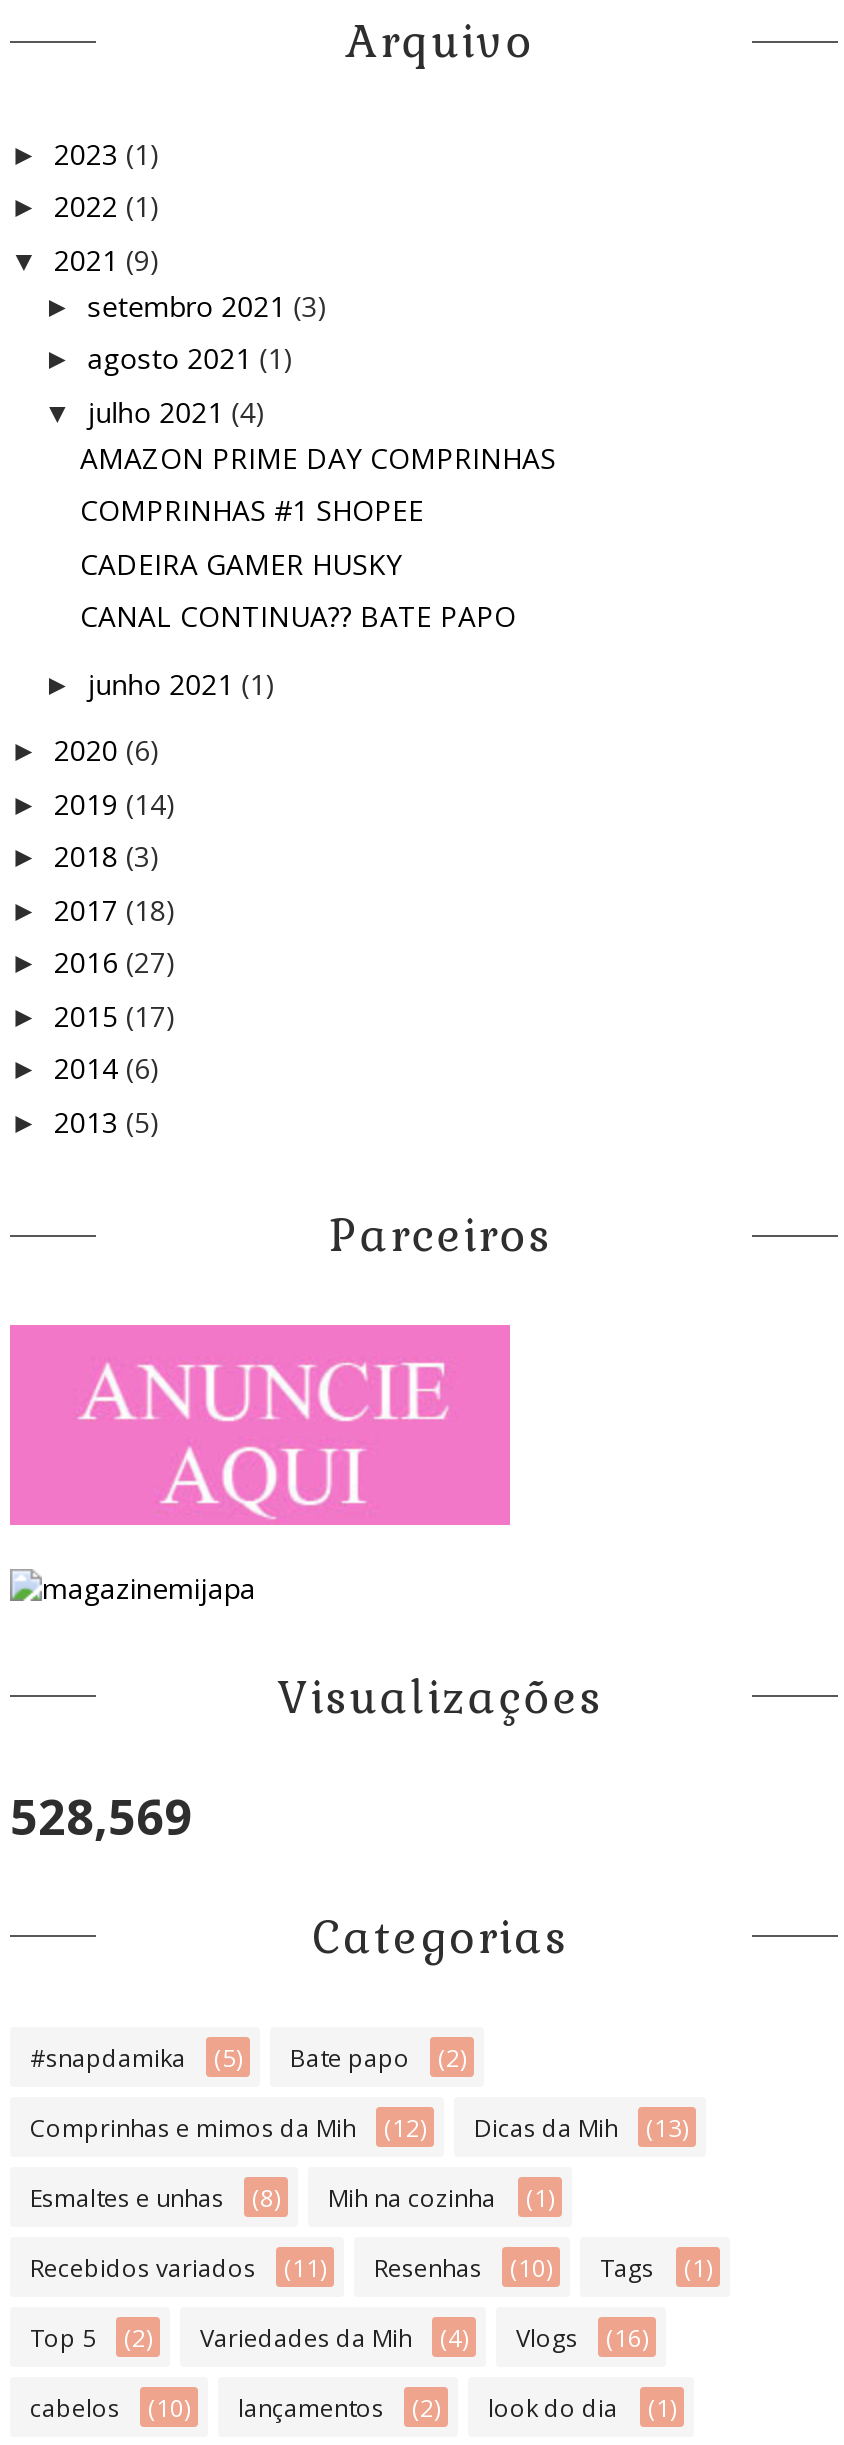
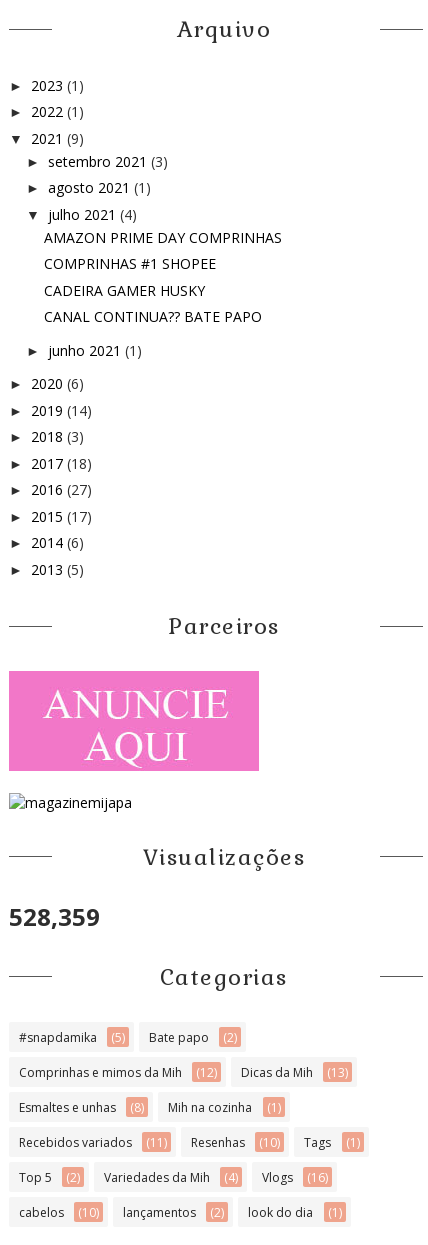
[10,1783,192,1849] 528,569 -> [9,900,100,933] 528,359

